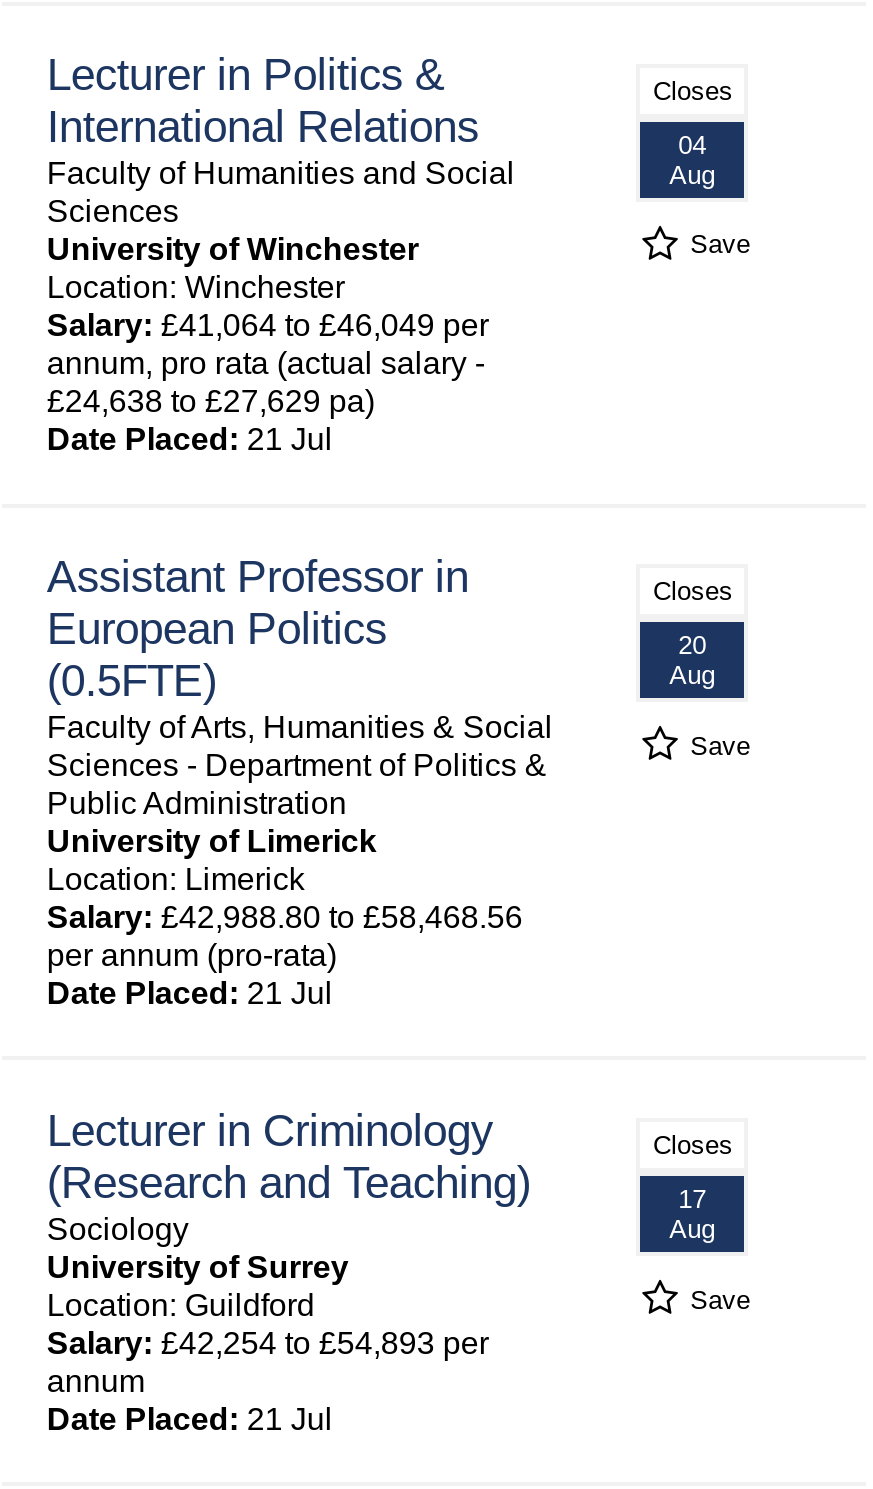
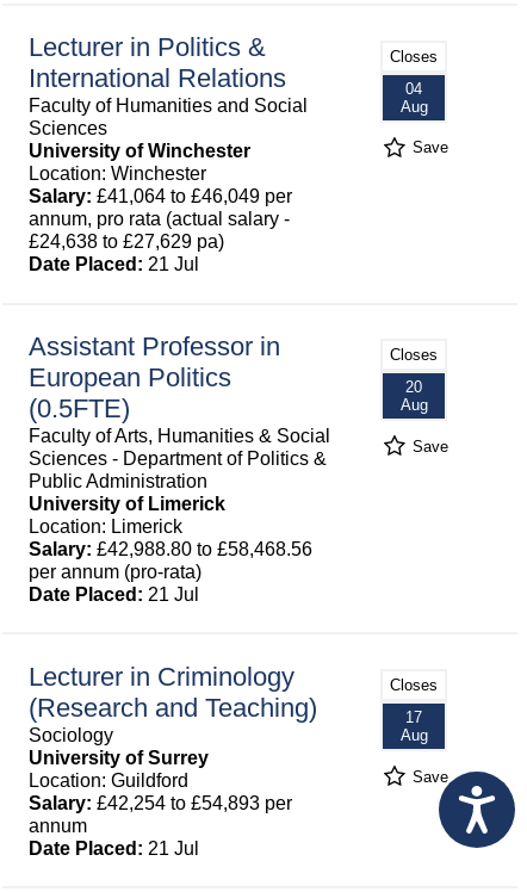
none -> [438,770,516,849] [image]

